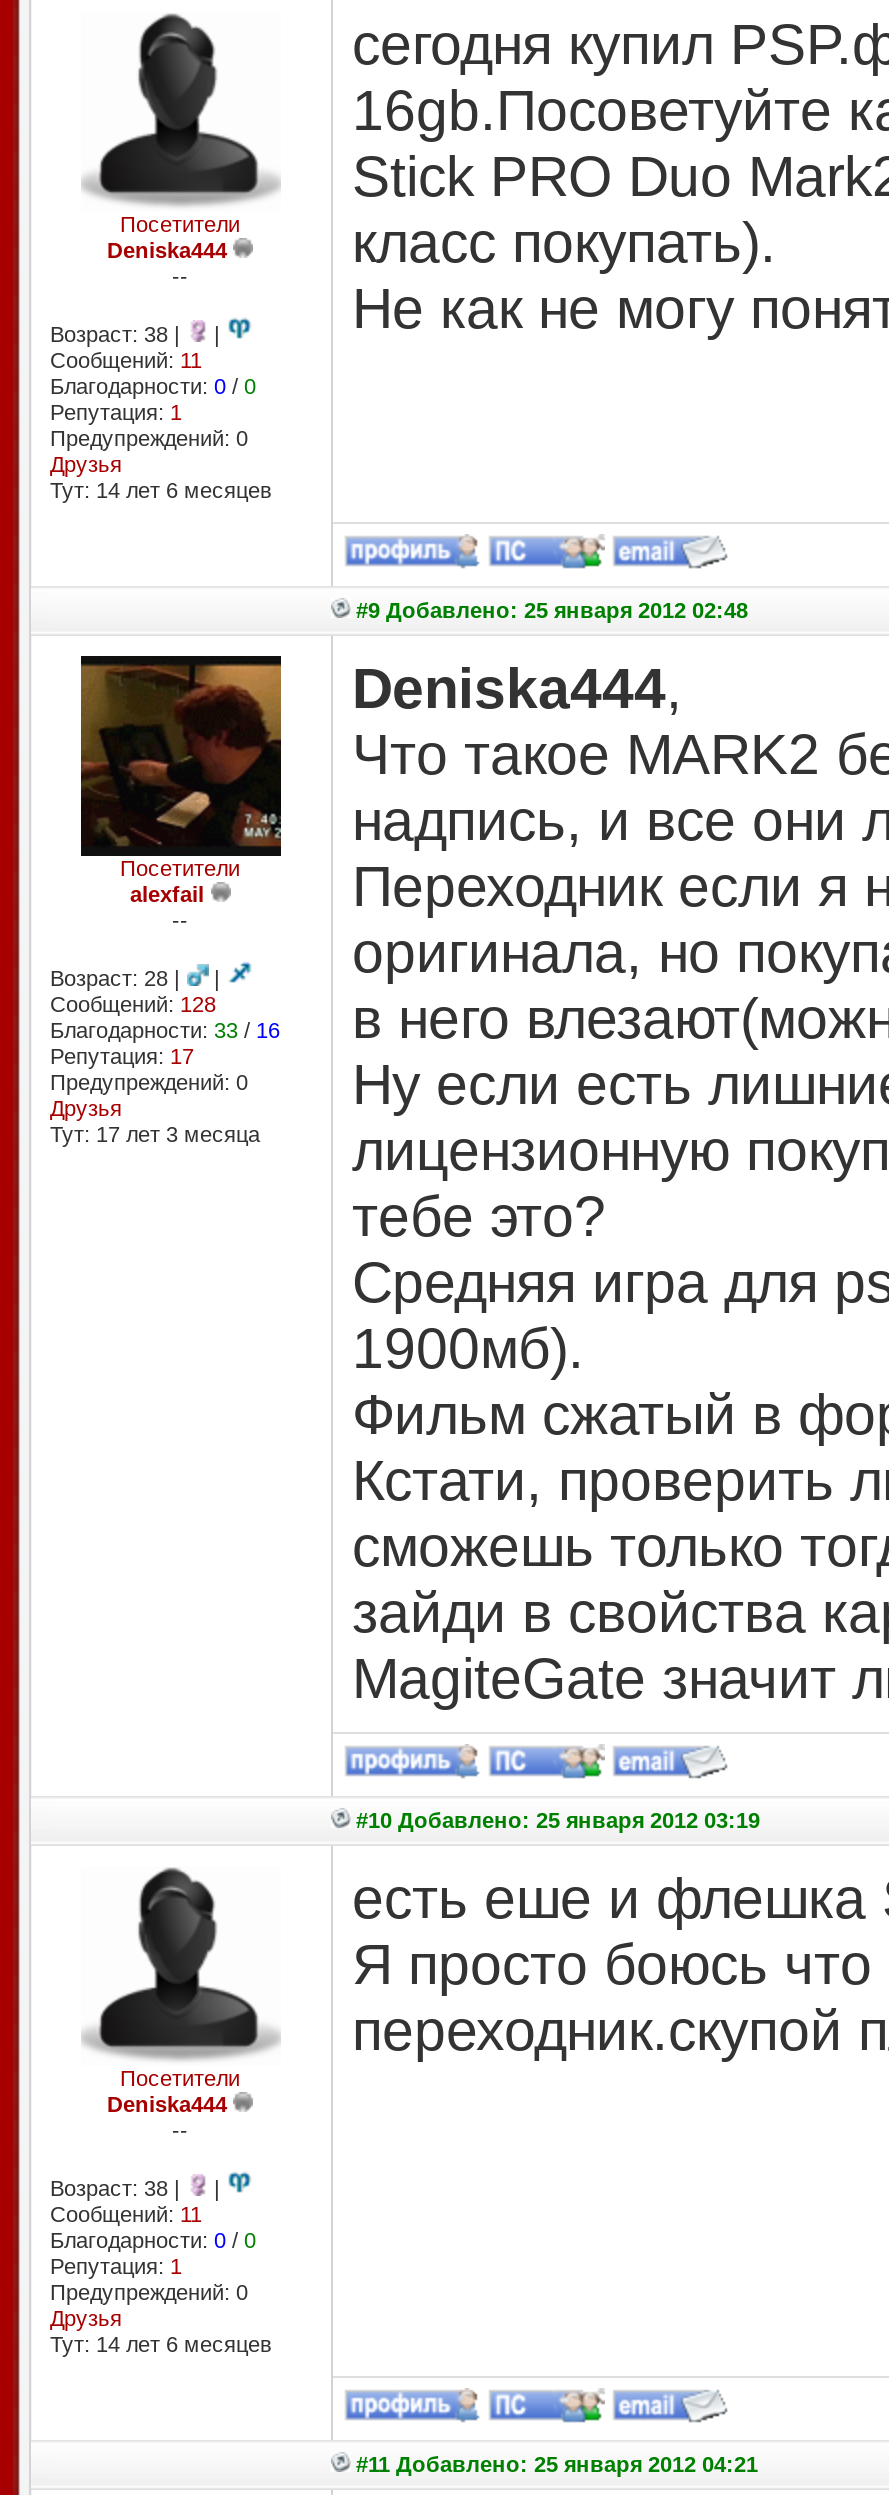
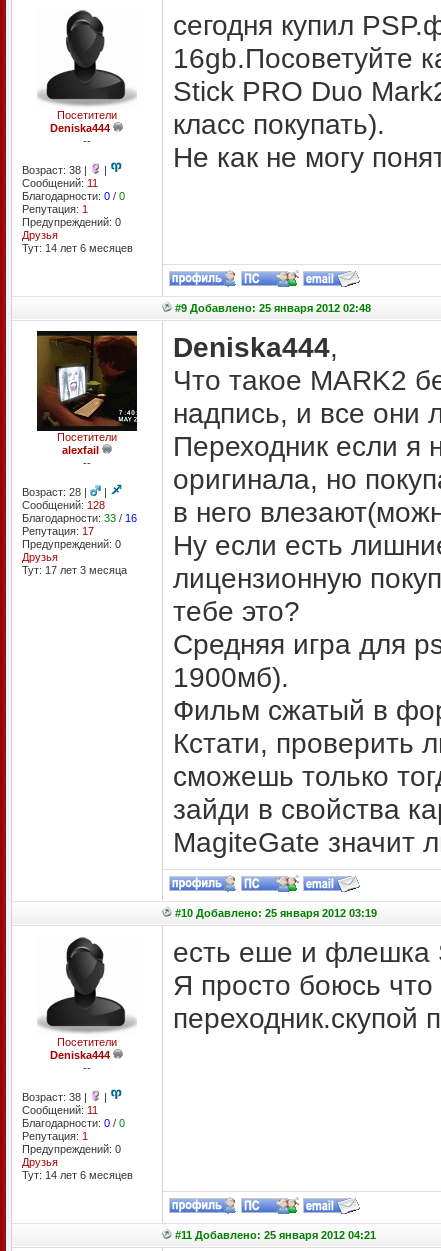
[83,666,283,848] [image] -> [42,336,138,427] [image]

